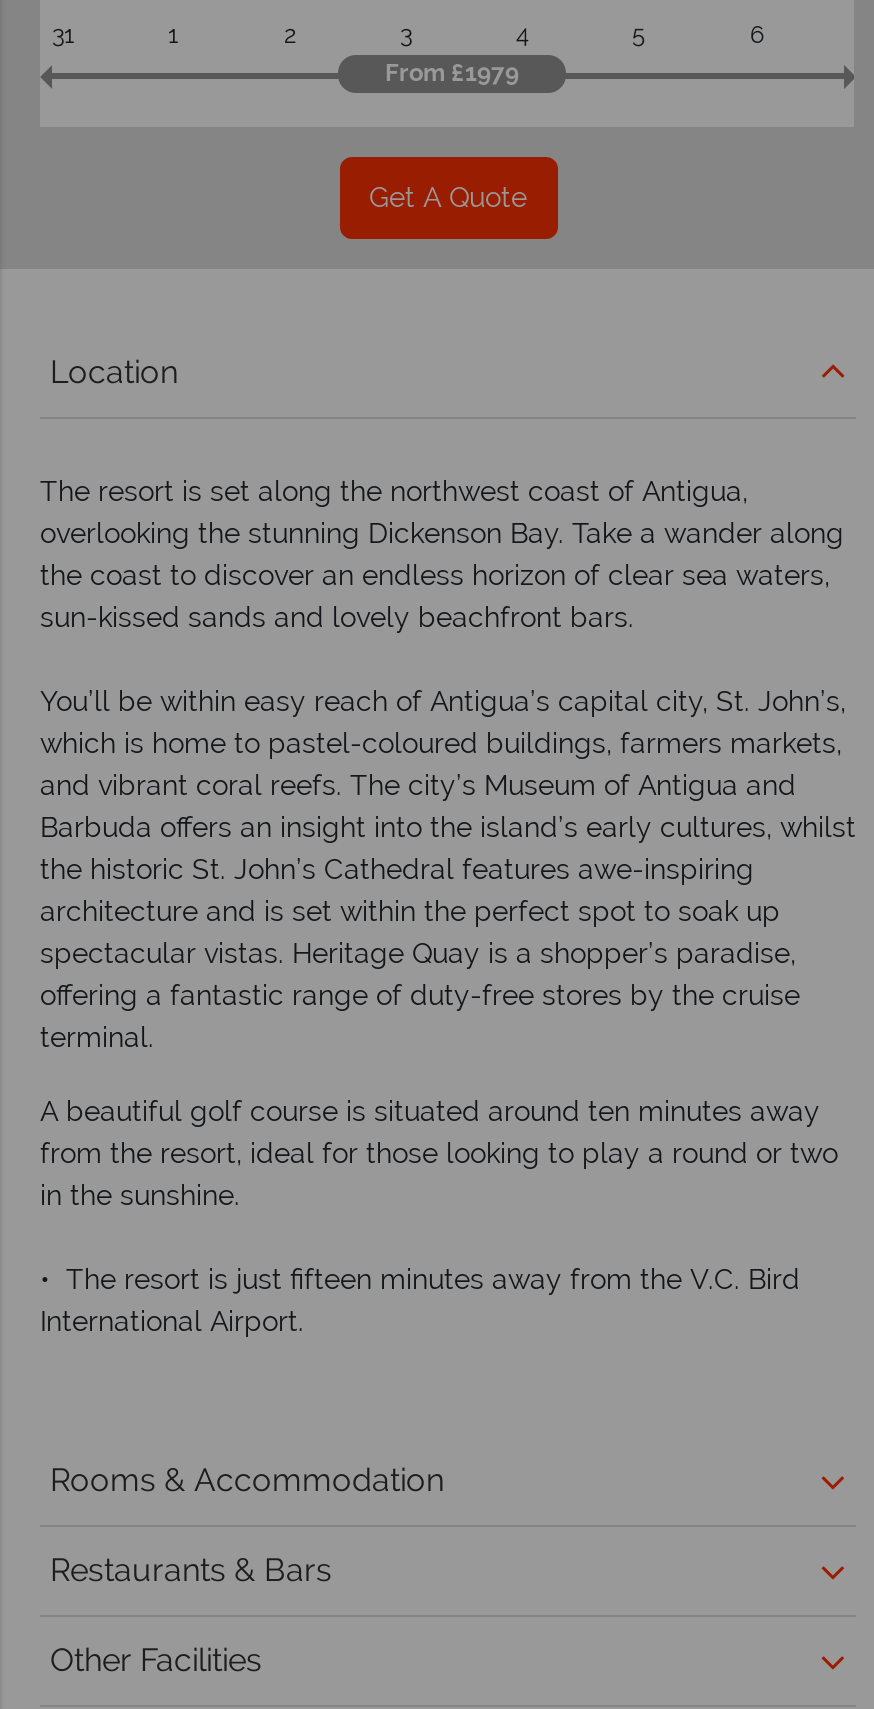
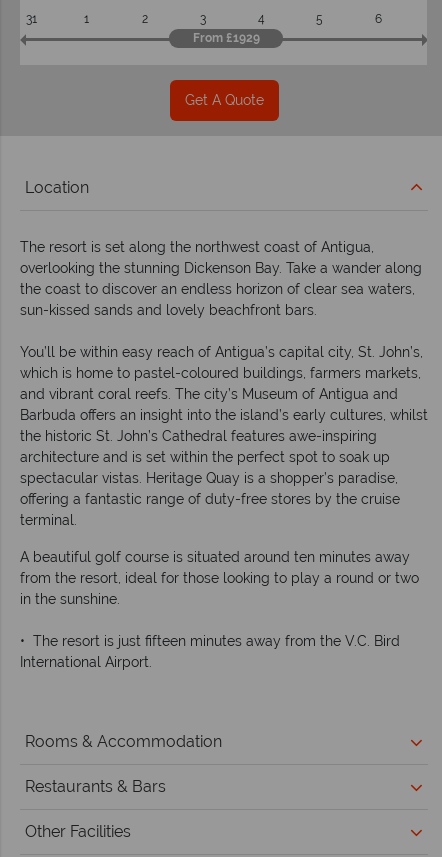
[385,59,519,87] From £1979 -> [192,31,259,45] From £1929

